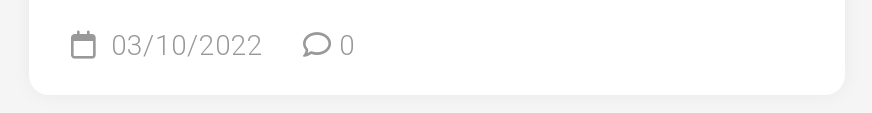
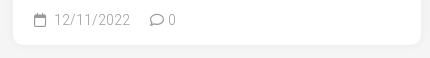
[105,29,263,61] 03/10/2022 -> [51,12,130,28] 12/11/2022

